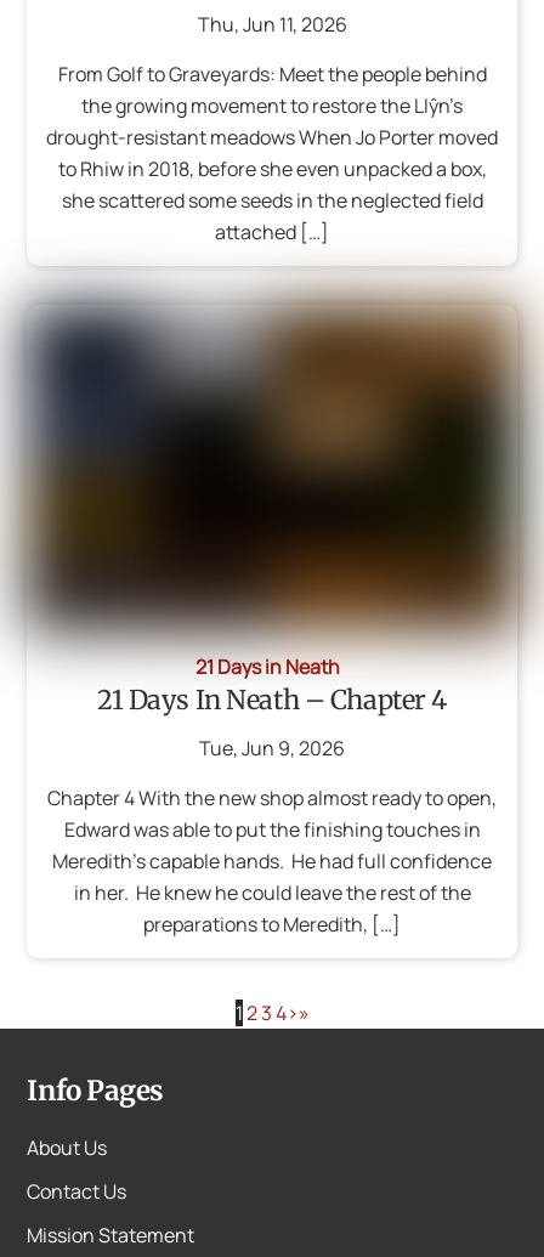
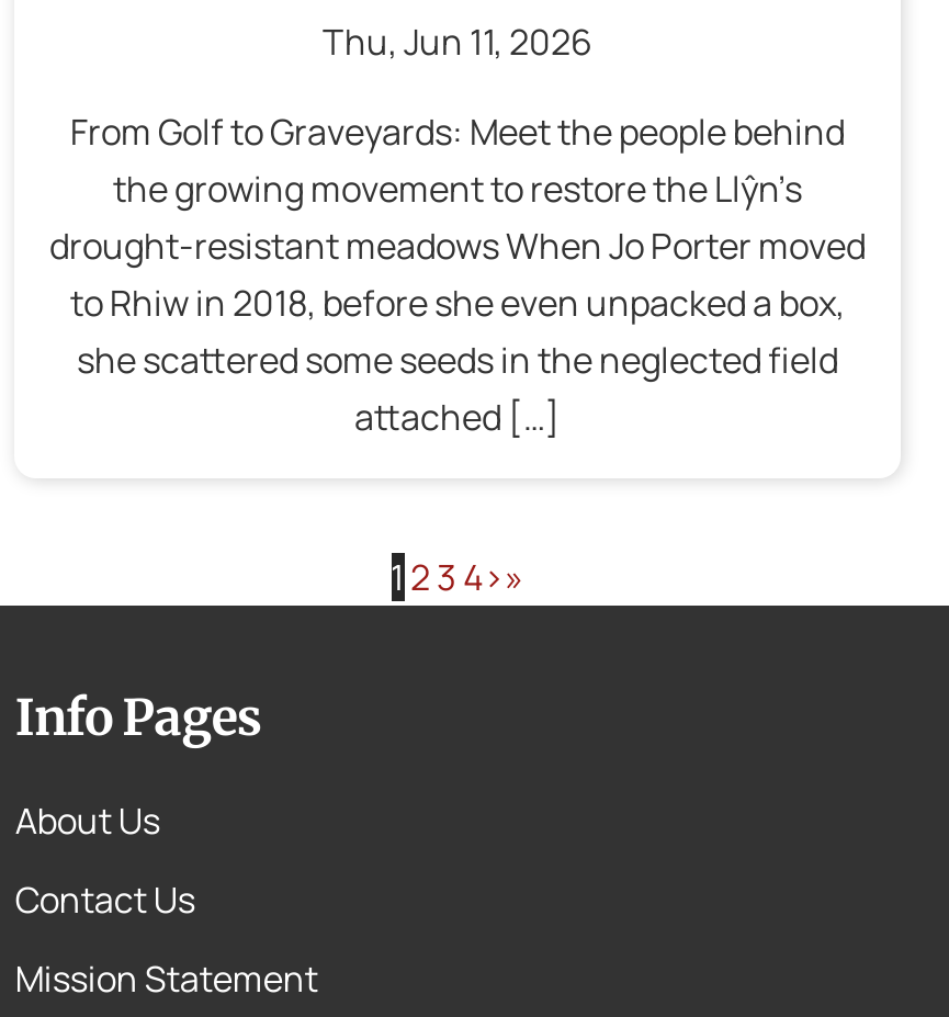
[4,272,540,938] [image] | 21 Days in Neath | 21 Days In Neath – Chapter 4 | Tue, Jun 9, 2026 | Chapter 4 With the new shop almost ready to open, | Edward was able to put the finishing touches in | Meredith’s capable hands. He had full confidence | in her. He knew he could leave the rest of the | preparations to Meredith, […] -> none

